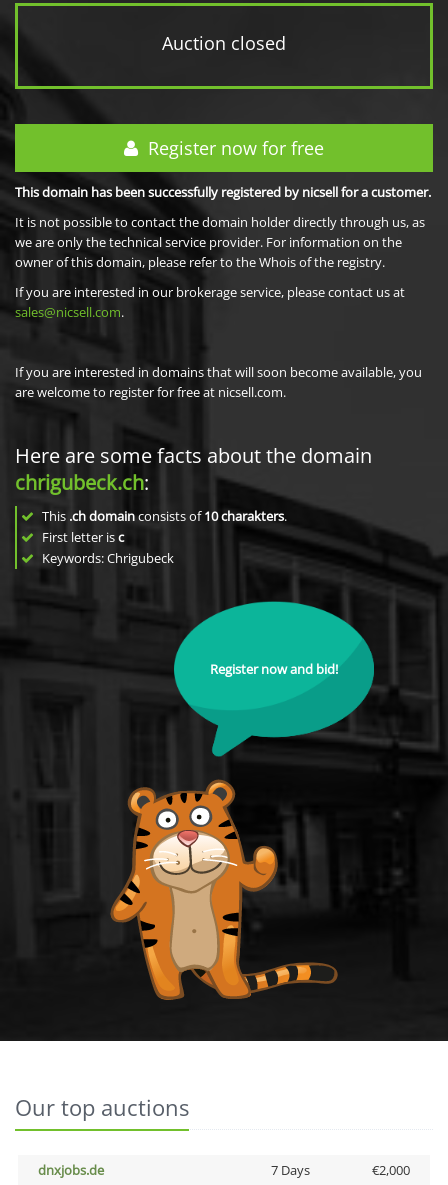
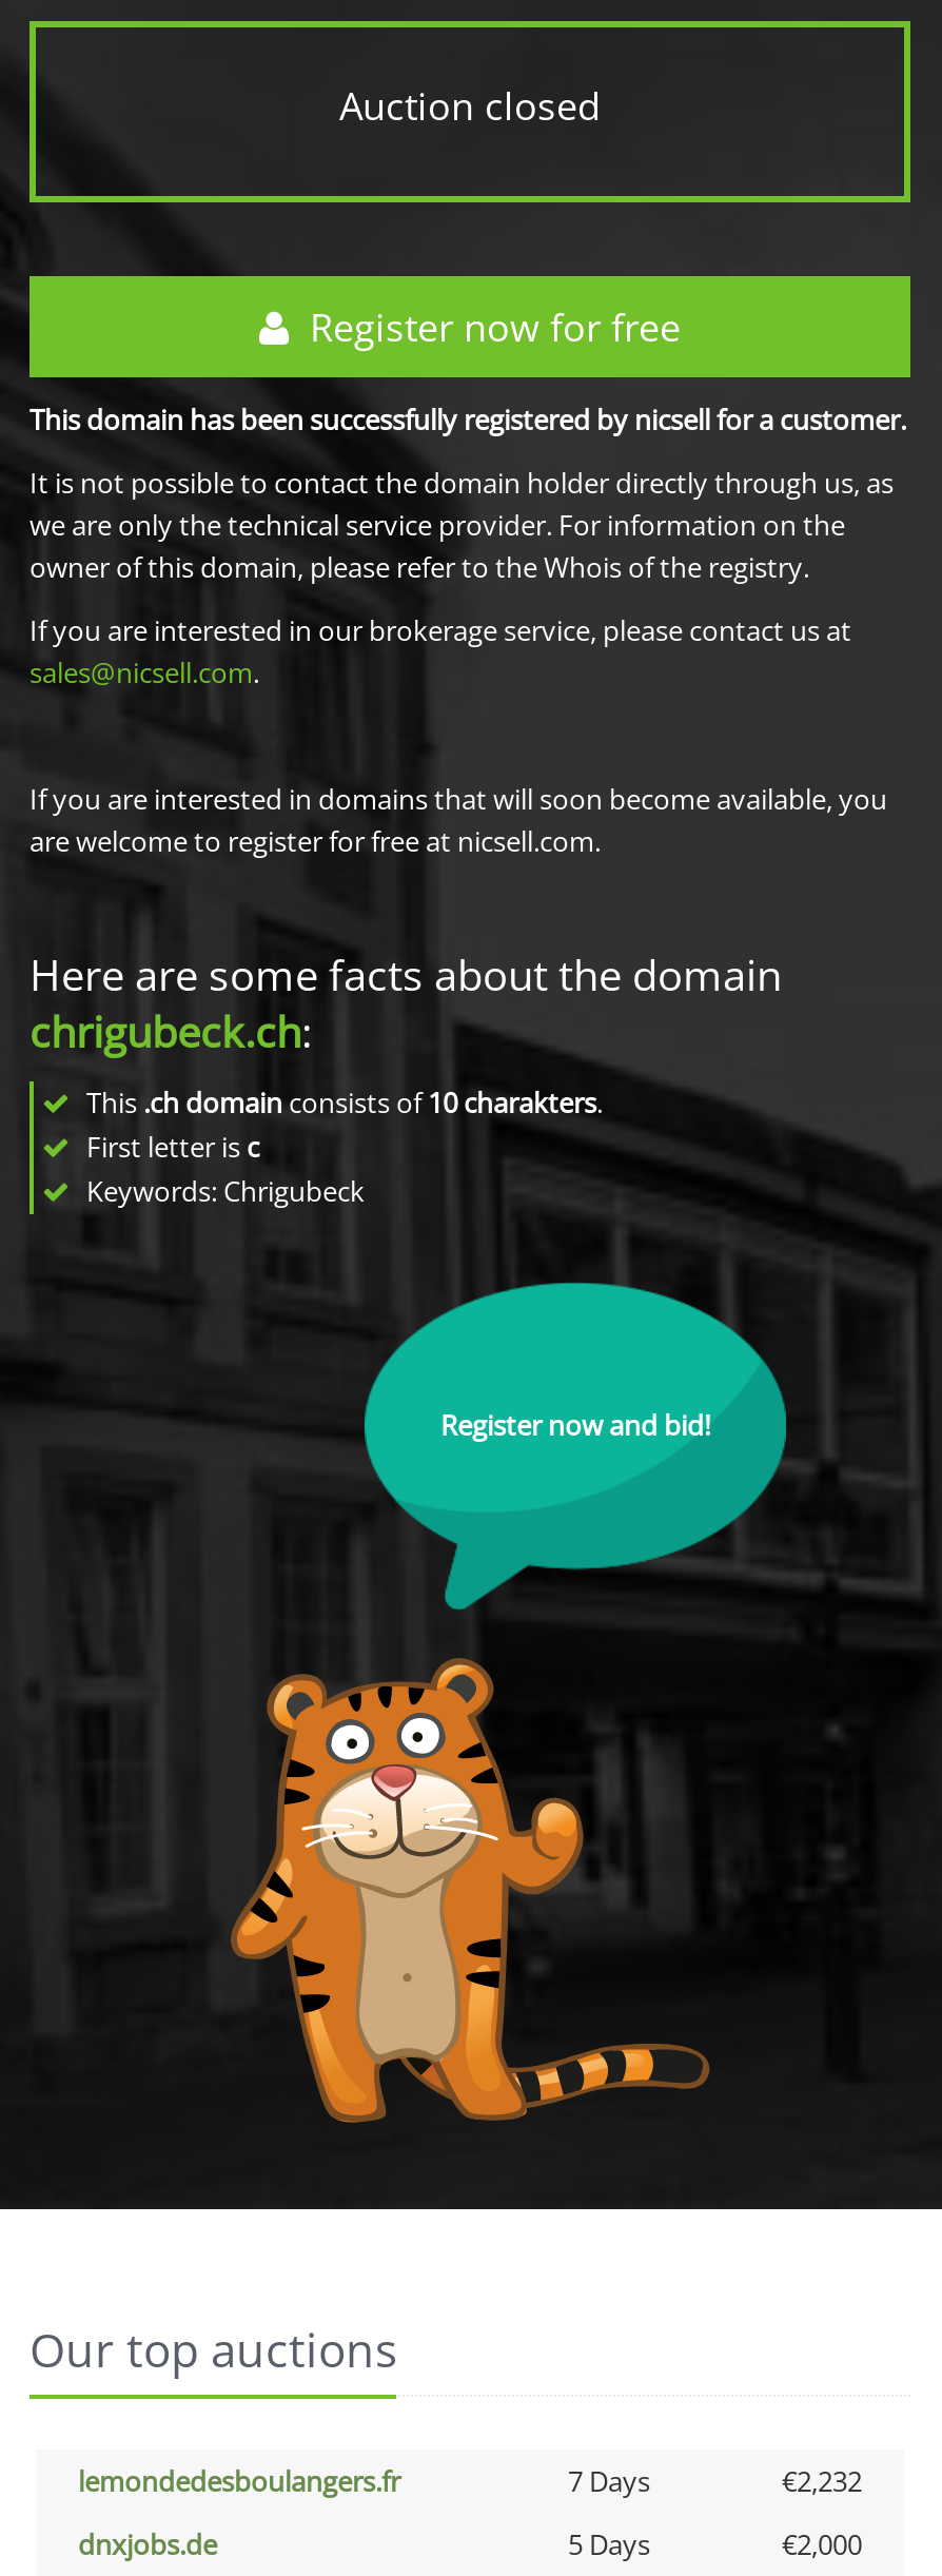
none -> [78,2462,862,2500] lemondedesboulangers.fr | 7 Days | €2,232
[270,1161,309,1179] 7 Days -> [568,2525,650,2563] 5 Days

